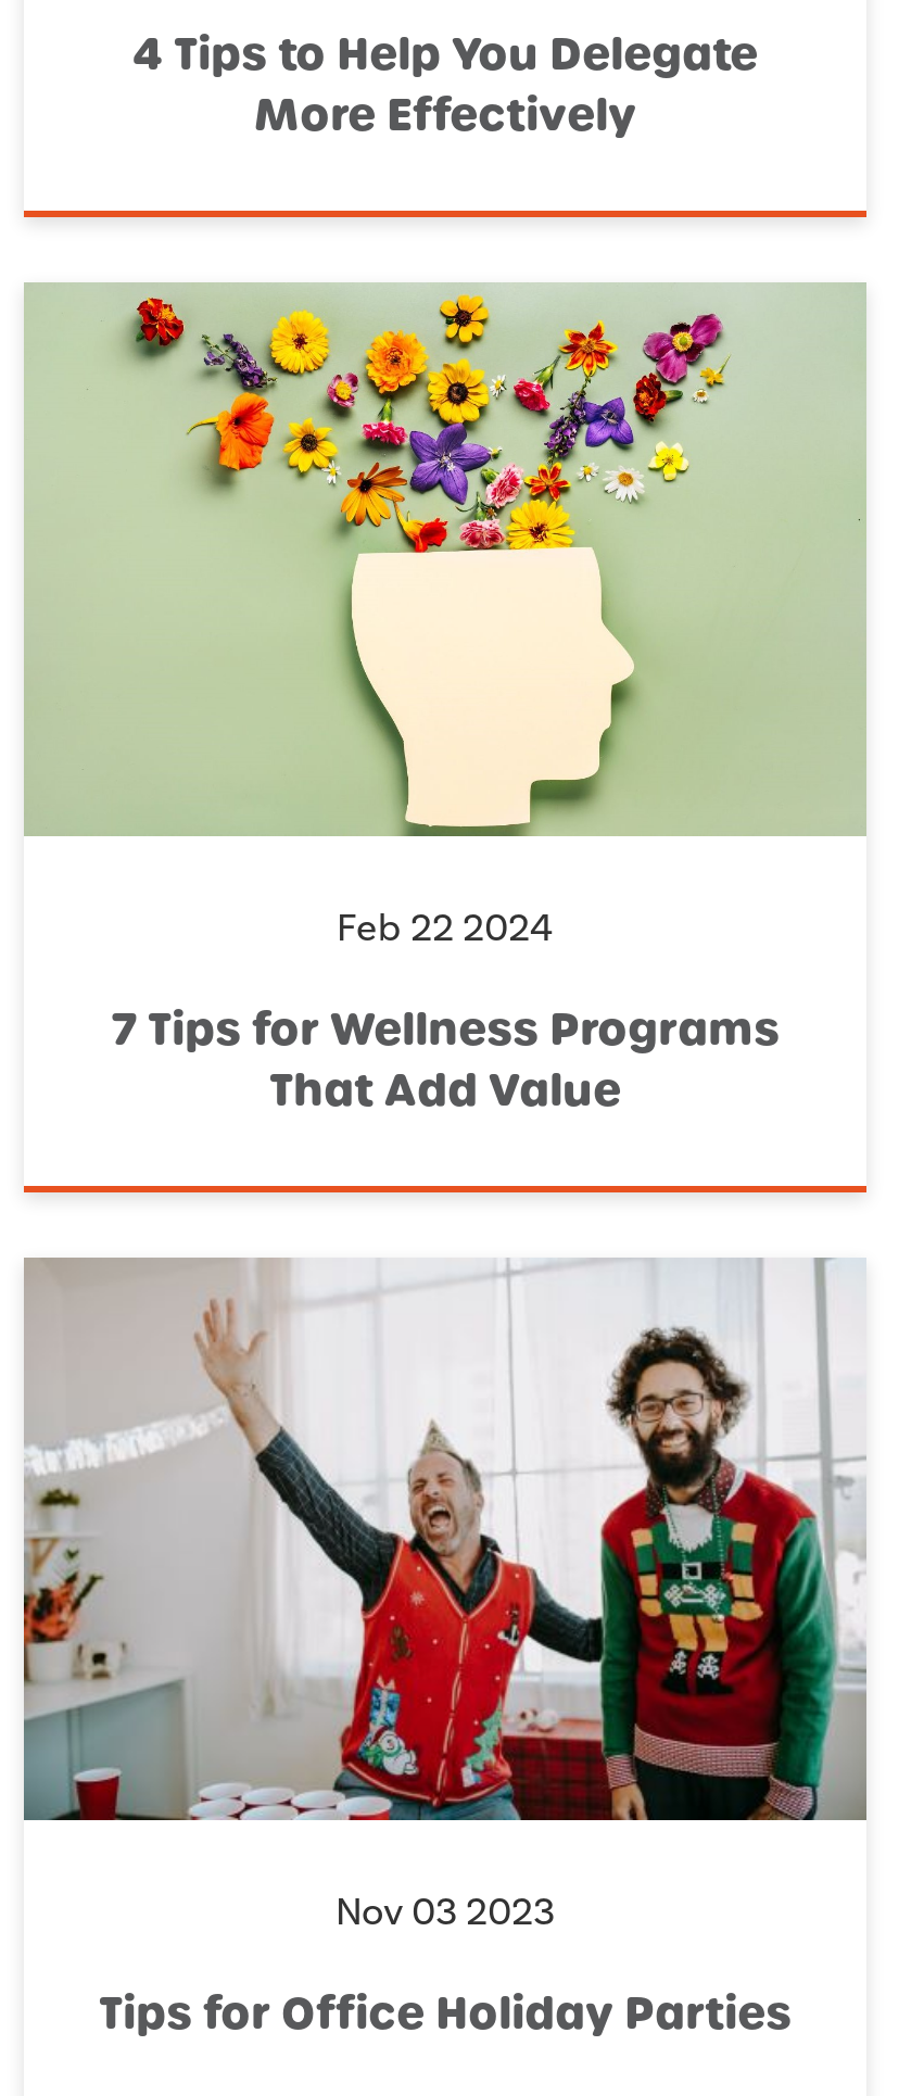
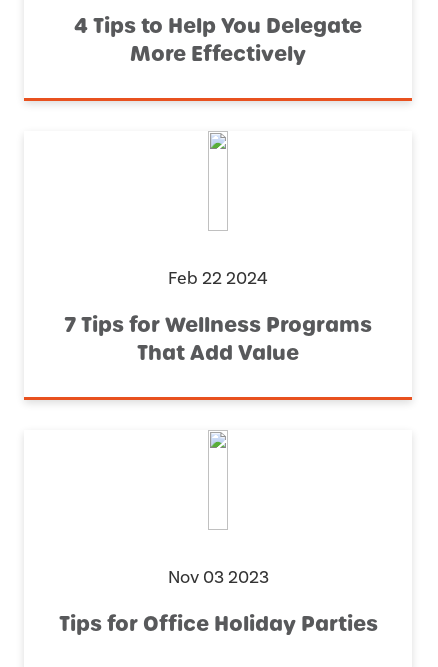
[24,282,866,838] [image] -> none
[22,1258,869,1822] [image] -> none

